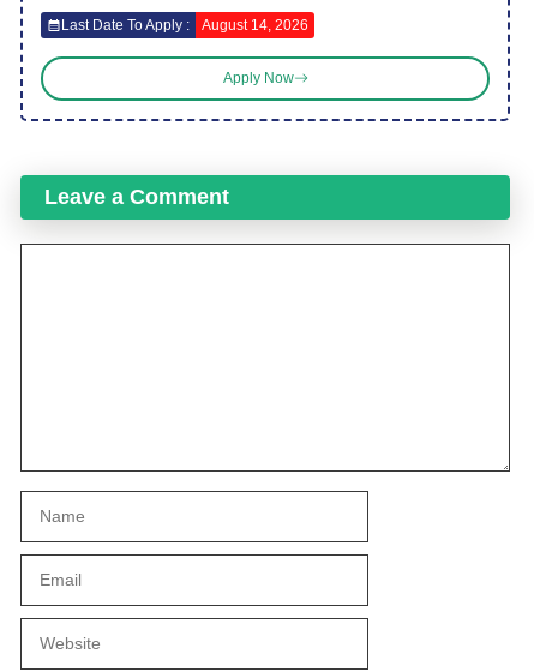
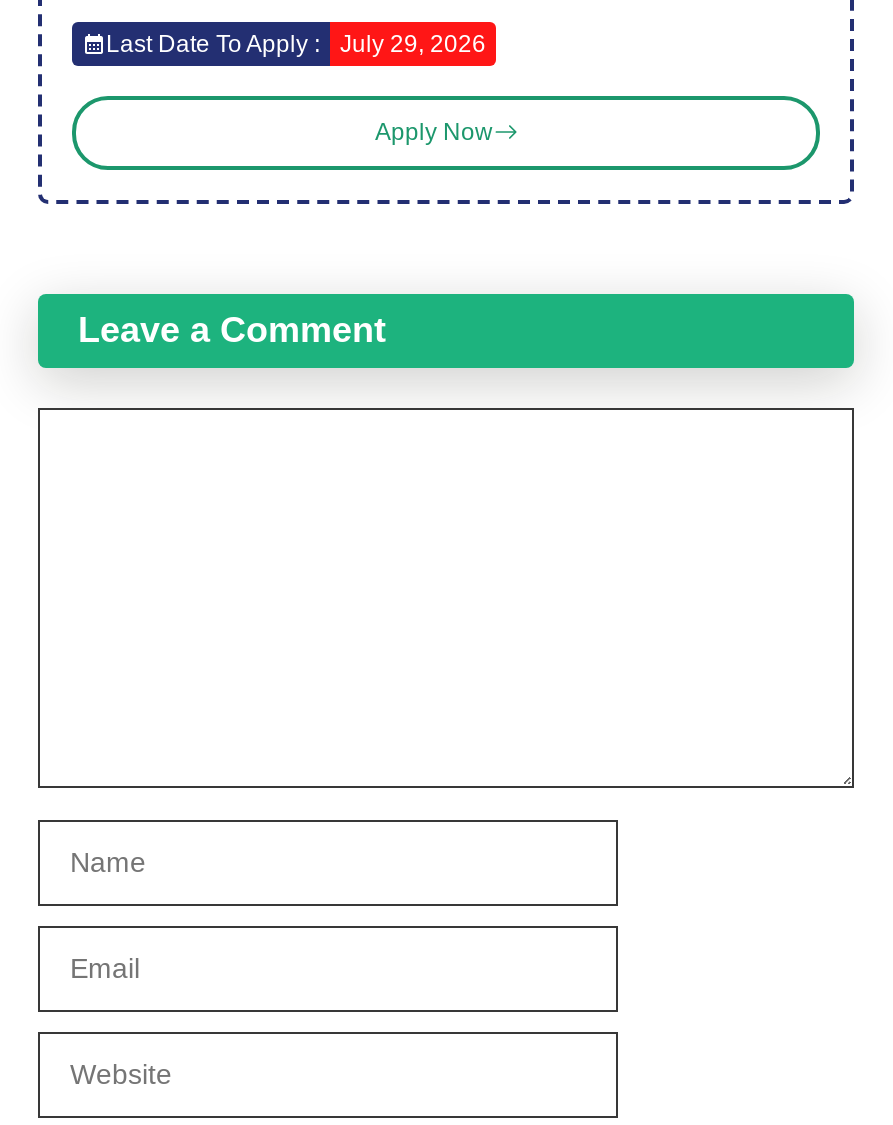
[61,17,308,33] Last Date To Apply : August 14, 2026 -> [106,30,486,58] Last Date To Apply : July 29, 2026

